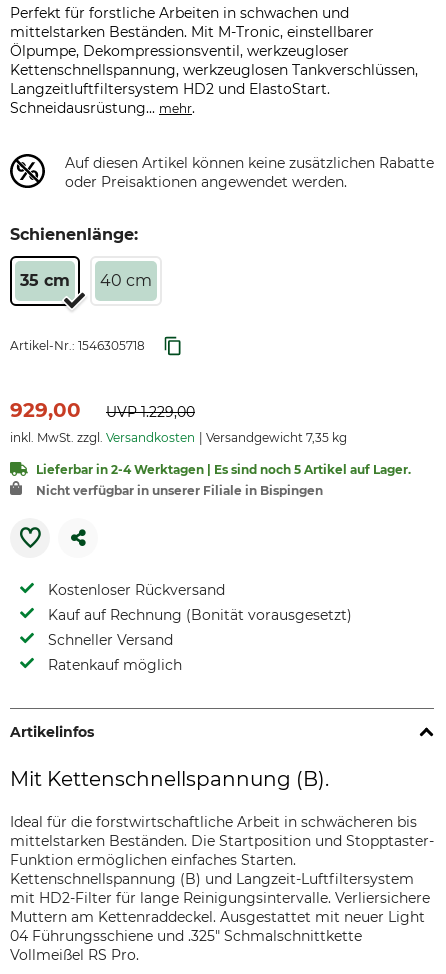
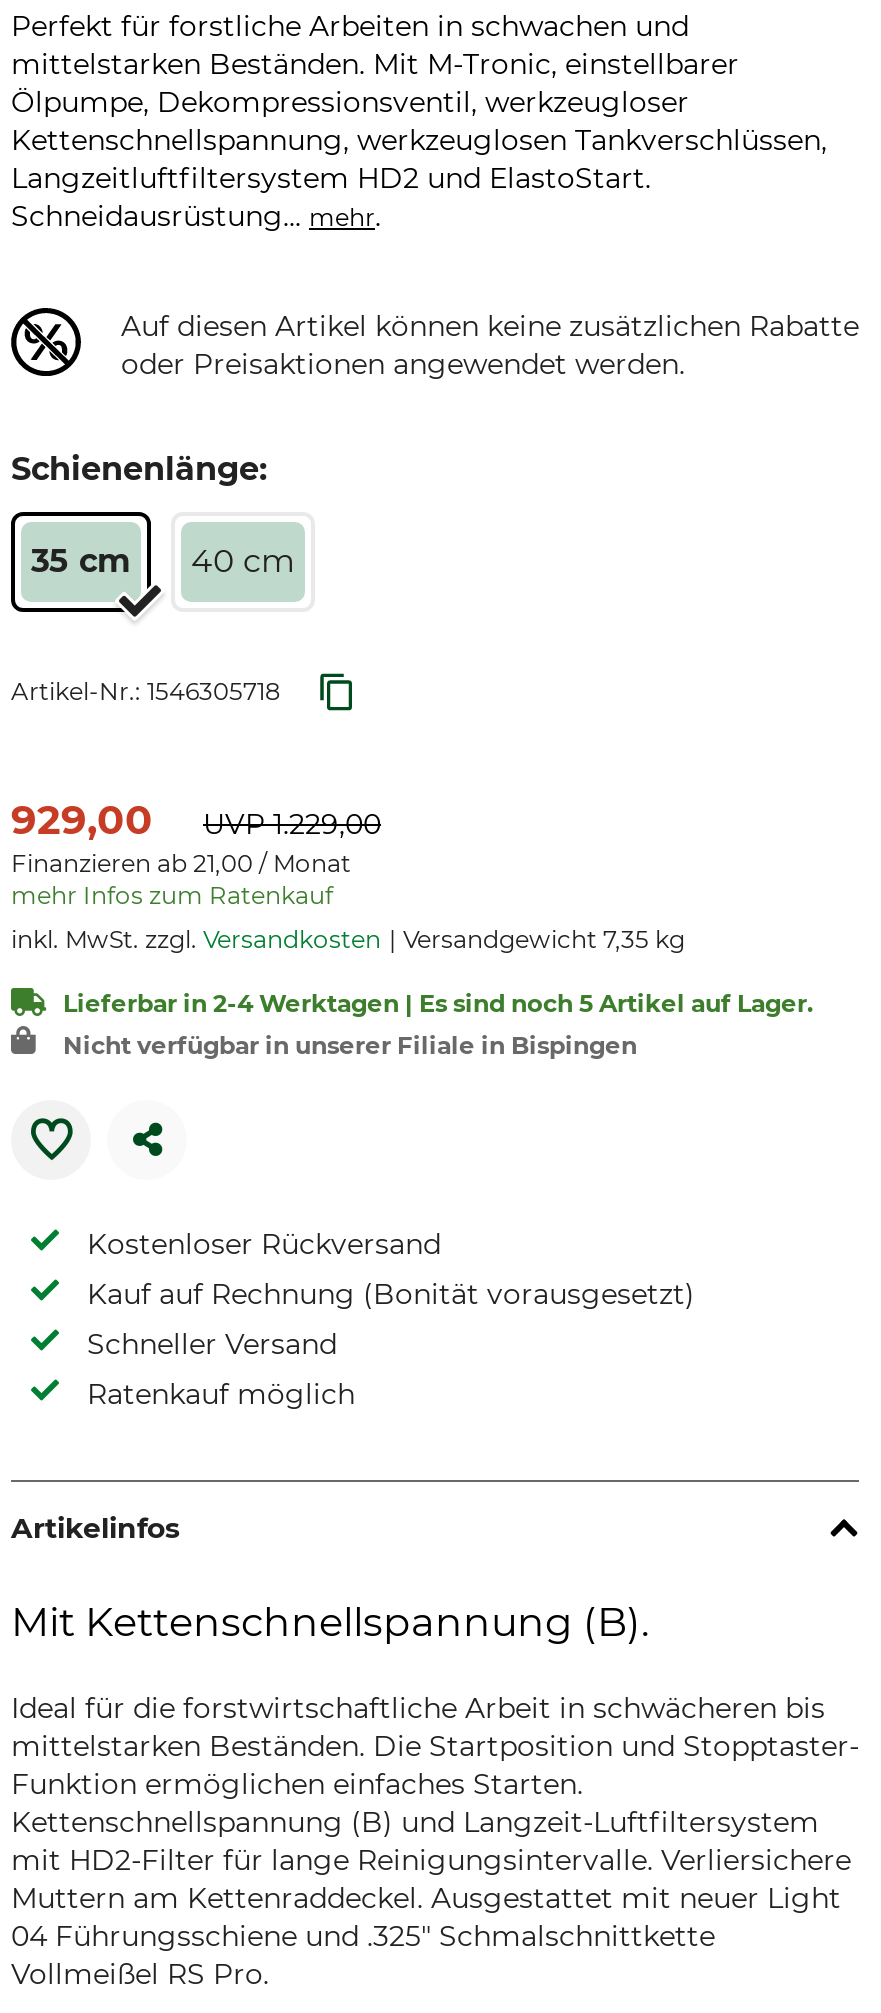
none -> [11,848,351,910] Finanzieren ab 21,00 / Monat | mehr Infos zum Ratenkauf

